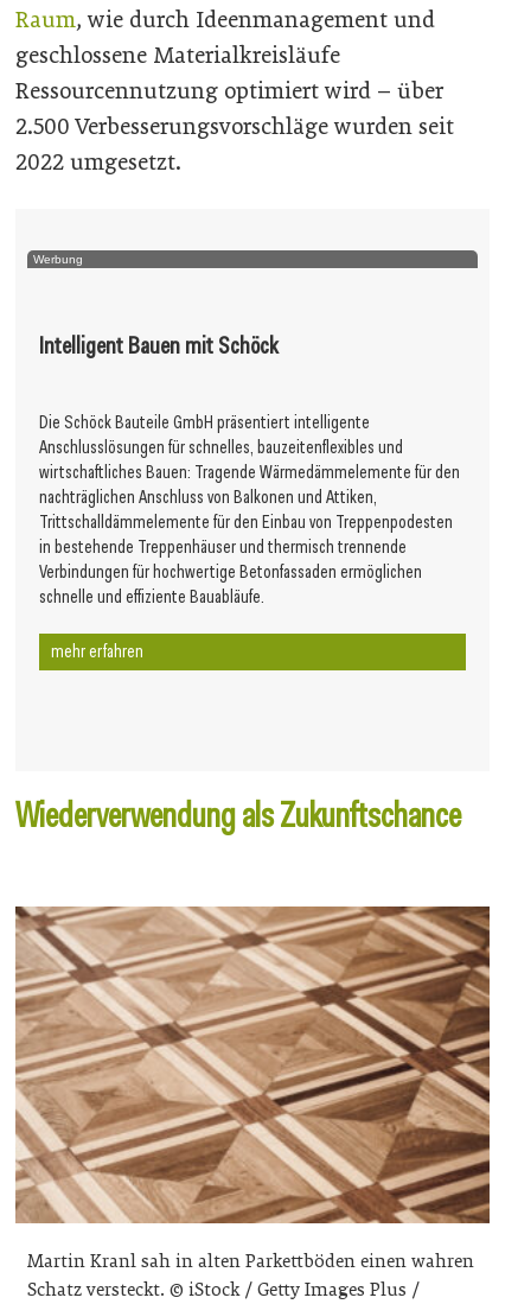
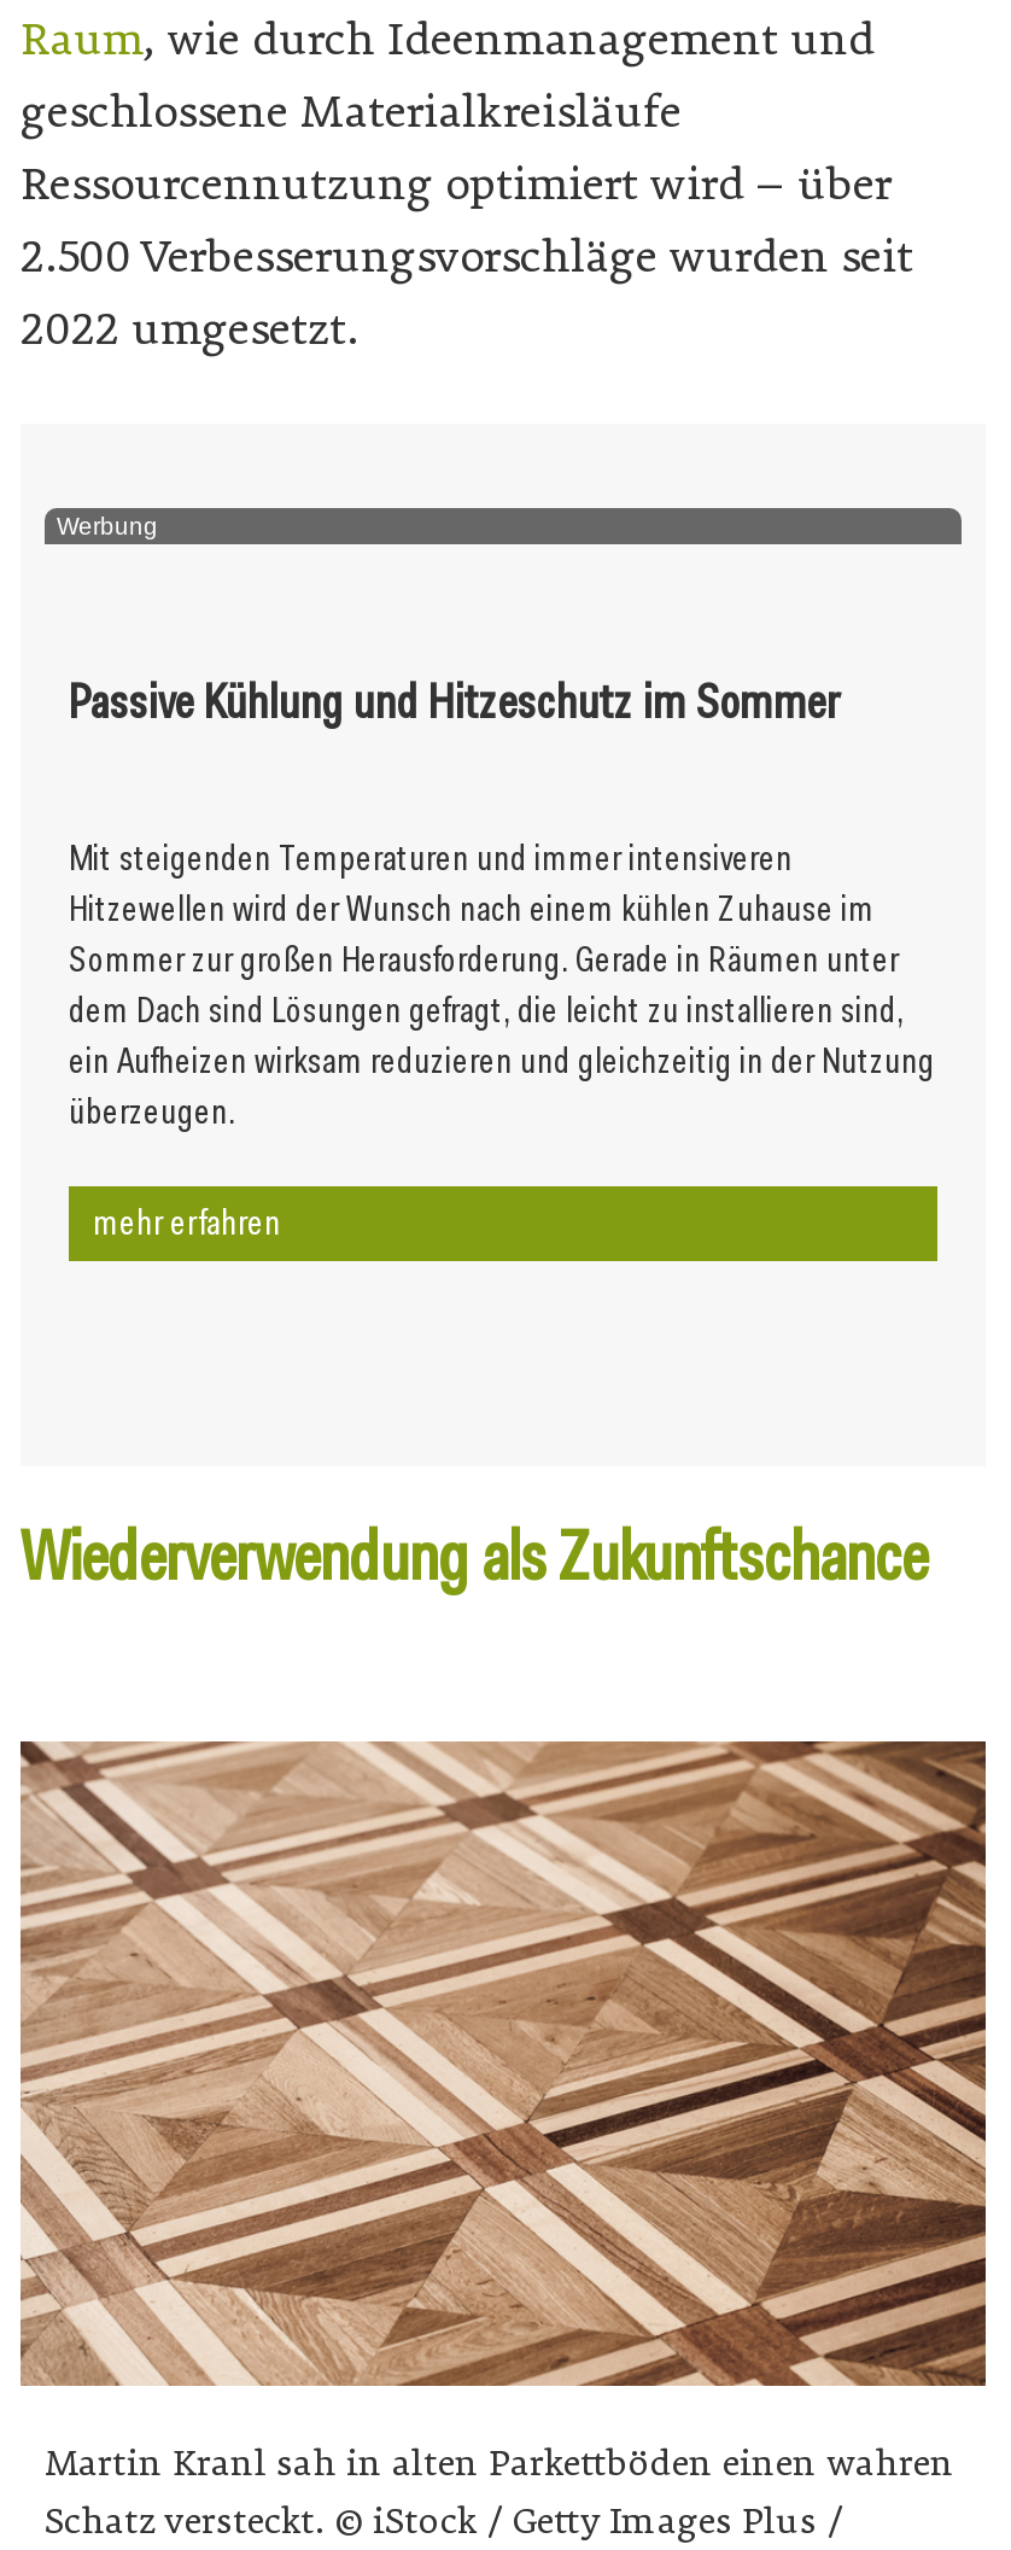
[39,330,279,361] Intelligent Bauen mit Schöck -> [69,670,838,733] Passive Kühlung und Hitzeschutz im Sommer
[39,411,460,609] Die Schöck Bauteile GmbH präsentiert intelligente | Anschlusslösungen für schnelles, bauzeitenflexibles und | wirtschaftliches Bauen: Tragende Wärmedämmelemente für den | nachträglichen Anschluss von Balkonen und Attiken, | Trittschalldämmelemente für den Einbau von Treppenpodesten | in bestehende Treppenhäuser und thermisch trennende | Verbindungen für hochwertige Betonfassaden ermöglichen | schnelle und effiziente Bauabläufe. -> [69,834,935,1136] Mit steigenden Temperaturen und immer intensiveren | Hitzewellen wird der Wunsch nach einem kühlen Zuhause im | Sommer zur großen Herausforderung. Gerade in Räumen unter | dem Dach sind Lösungen gefragt, die leicht zu installieren sind, | ein Aufheizen wirksam reduzieren und gleichzeitig in der Nutzung | überzeugen.

